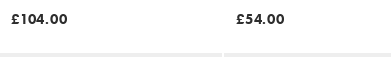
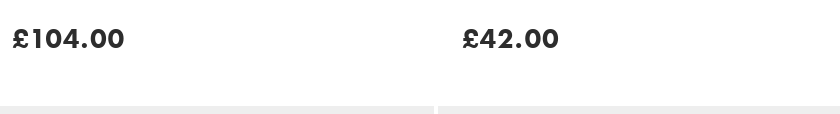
[236,9,285,27] £54.00 -> [462,19,560,55] £42.00

